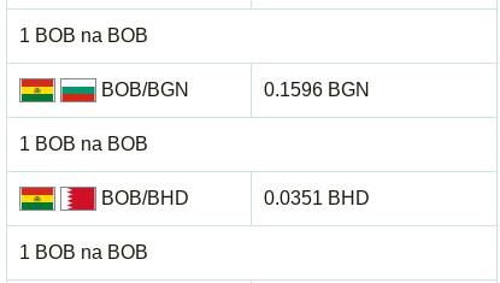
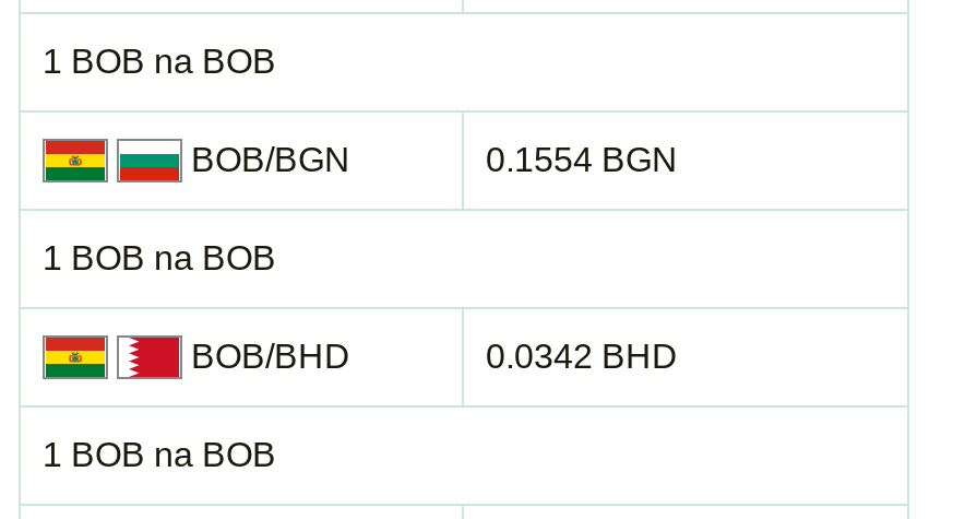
[264,79,370,100] 0.1596 BGN -> [486,141,678,178] 0.1554 BGN
[264,188,370,208] 0.0351 BHD -> [486,338,678,375] 0.0342 BHD

